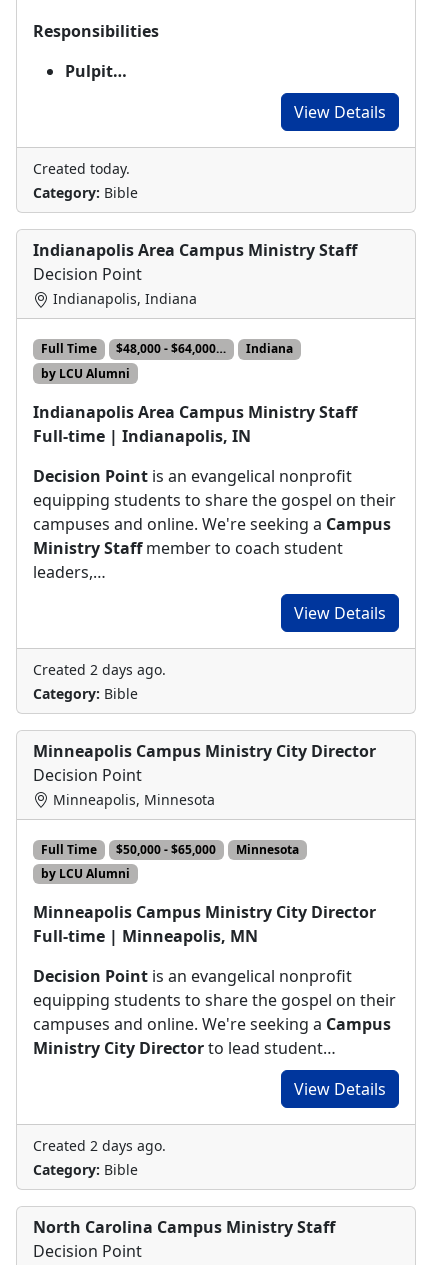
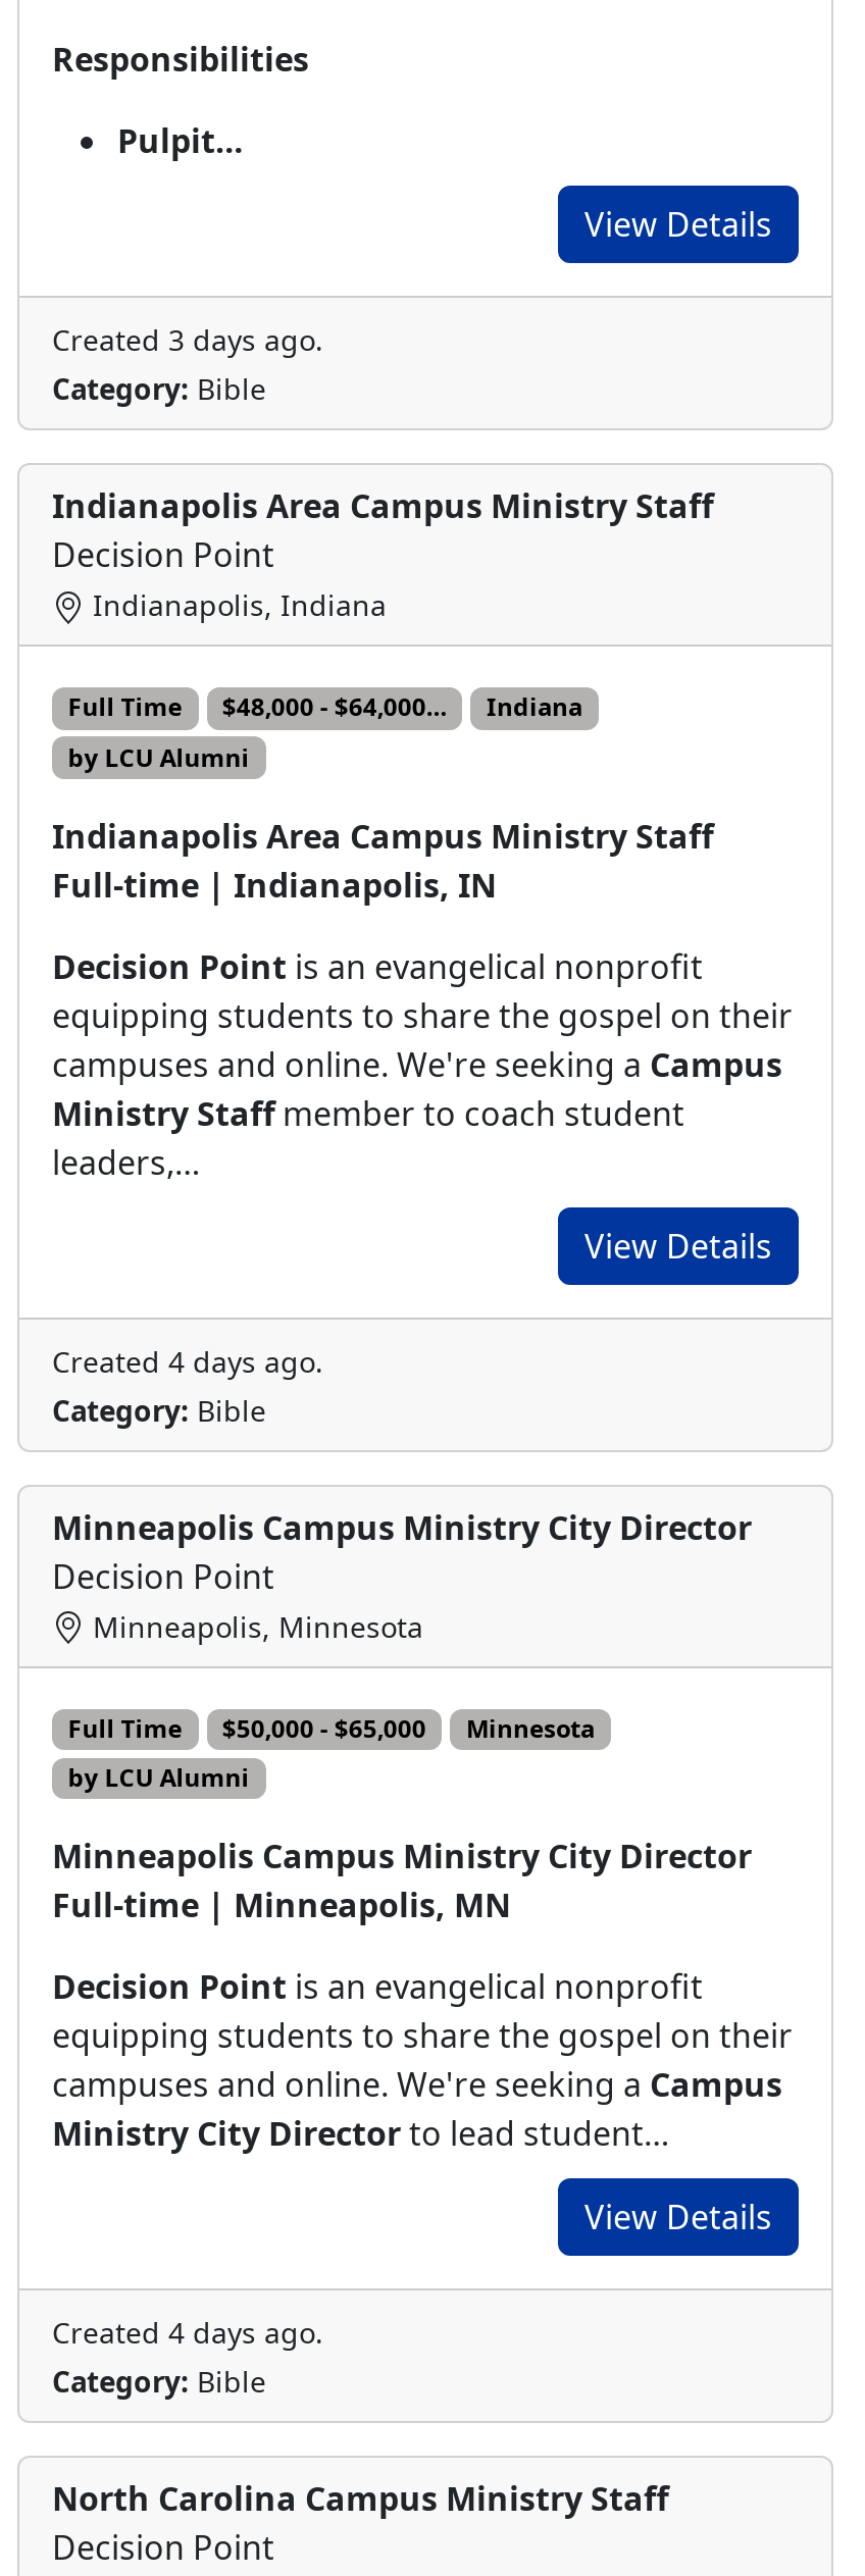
[33,159,130,178] Created today. -> [52,321,323,360] Created 3 days ago.
[33,660,166,679] Created 2 days ago. -> [52,1342,323,1380] Created 4 days ago.
[33,1136,166,1155] Created 2 days ago. -> [52,2313,323,2352] Created 4 days ago.

